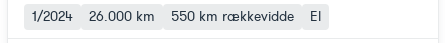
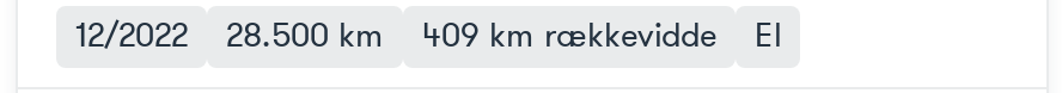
[32,7,294,26] 1/2024 | 26.000 km | 550 km rækkevidde -> [75,13,716,58] 12/2022 | 28.500 km | 409 km rækkevidde

